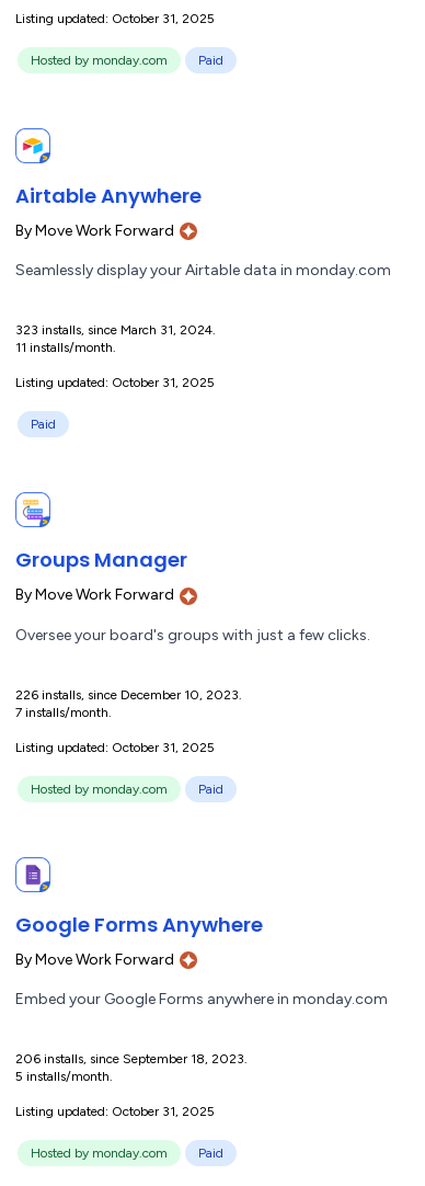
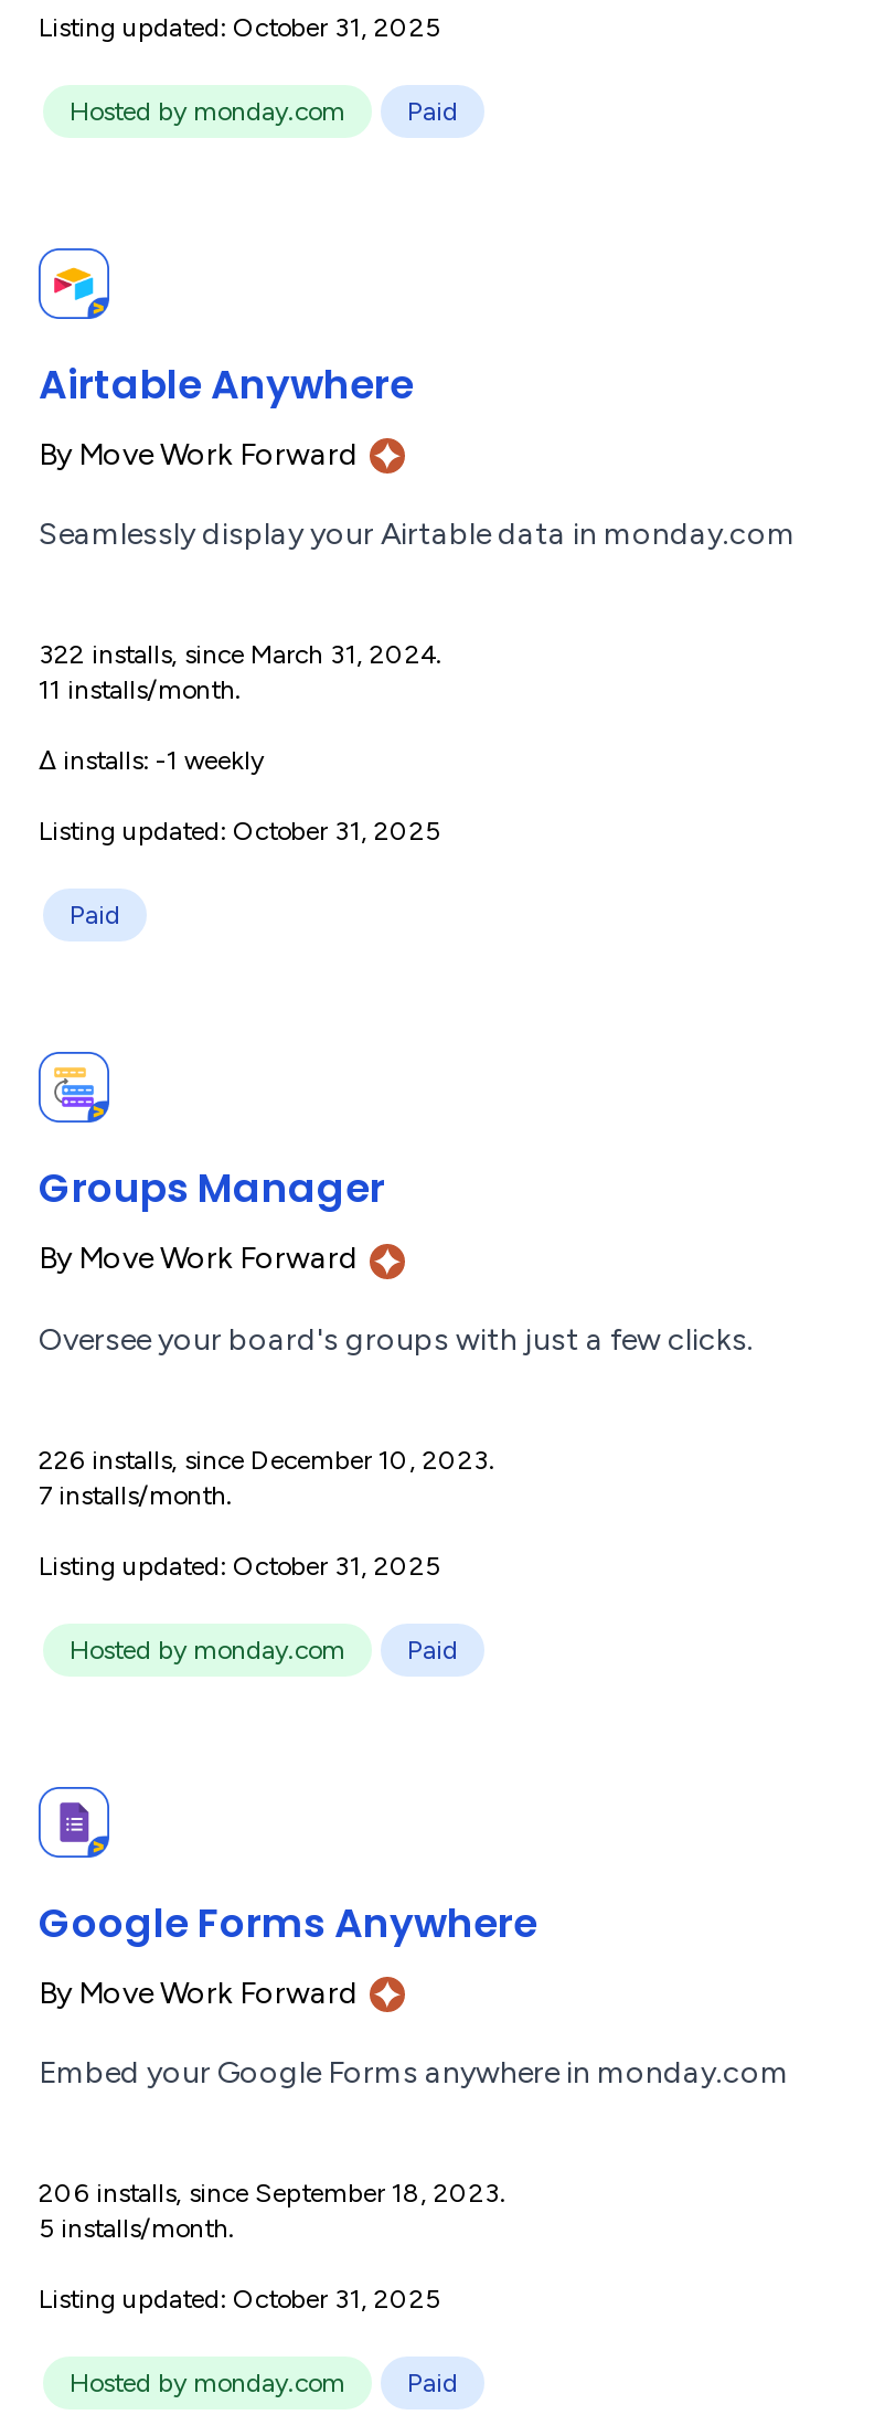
[15,322,219,338] 323 installs, since March 31, 2024. -> [39,639,449,670] 322 installs, since March 31, 2024.
none -> [39,745,264,776] Δ installs: -1 weekly

